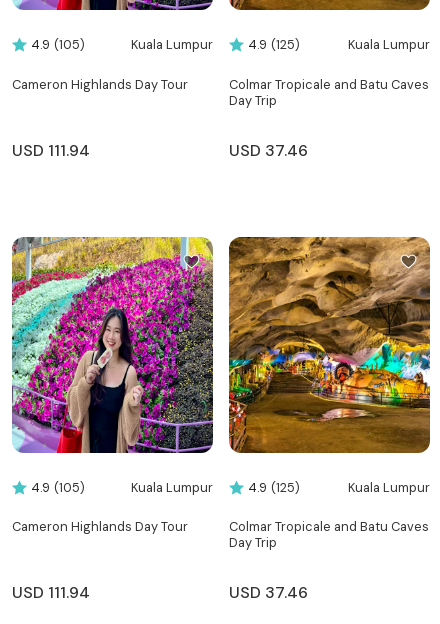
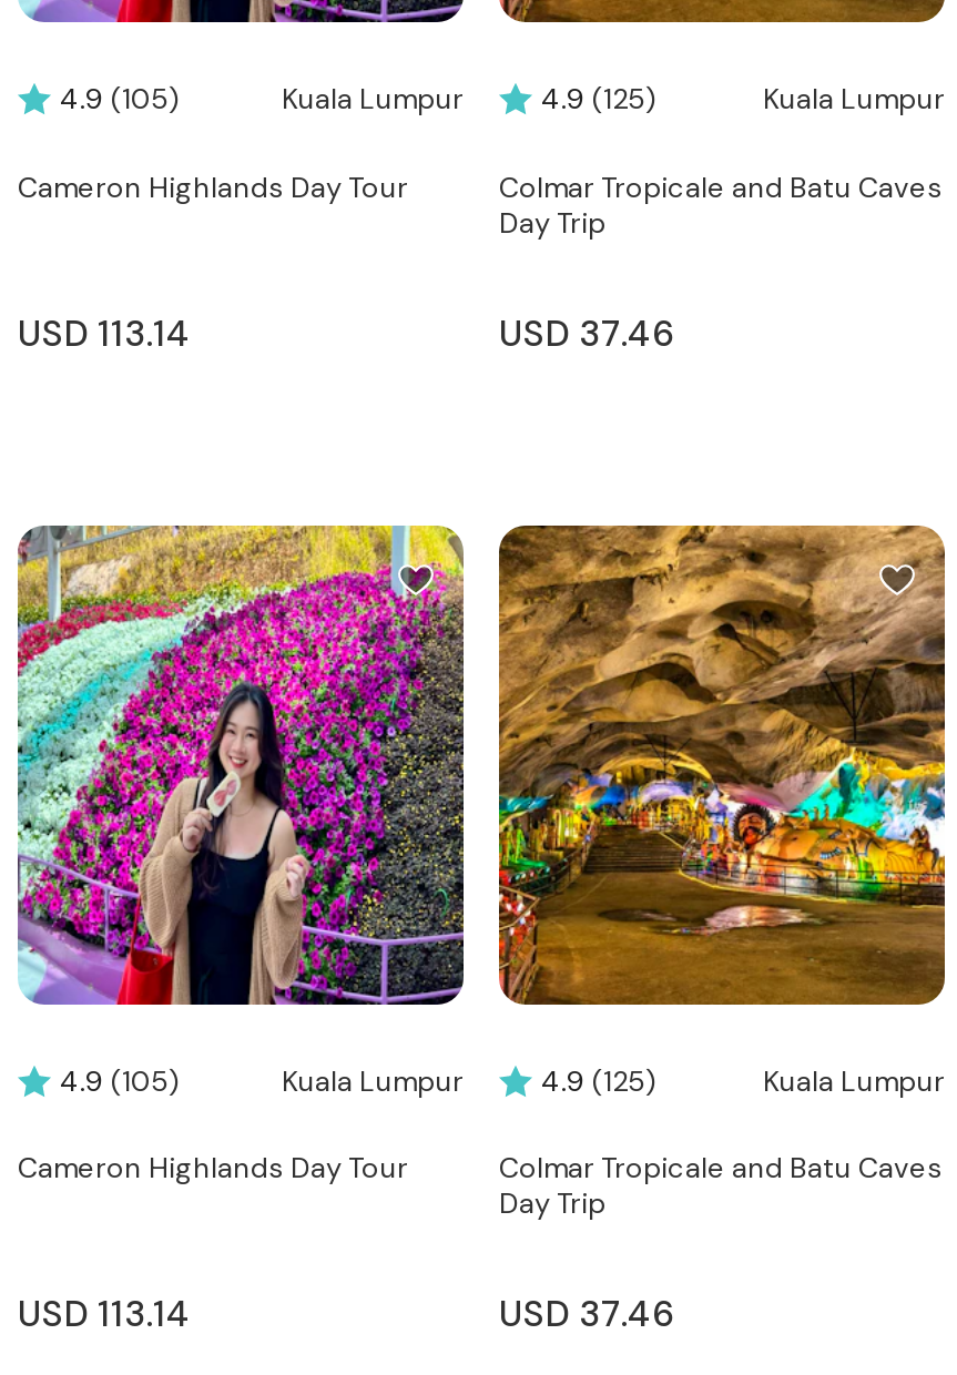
[12,140,90,161] USD 111.94 -> [18,310,191,357] USD 113.14
[12,582,90,603] USD 111.94 -> [18,1292,191,1338] USD 113.14

